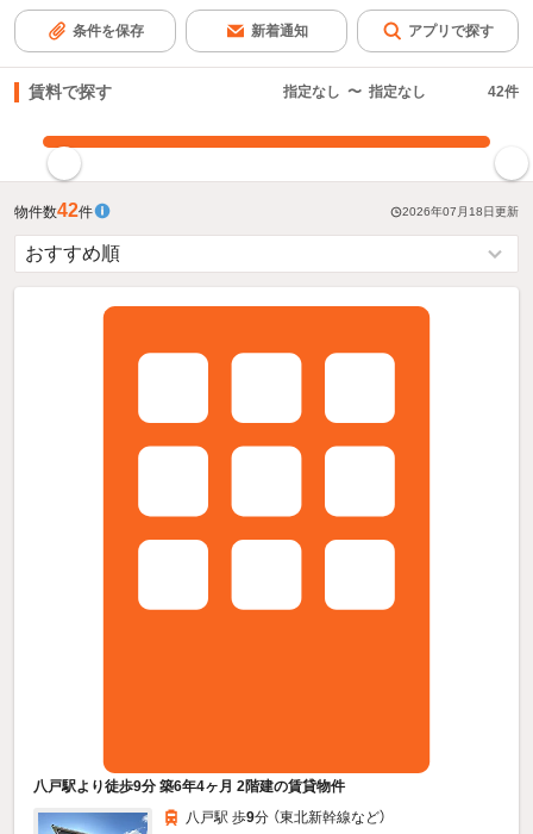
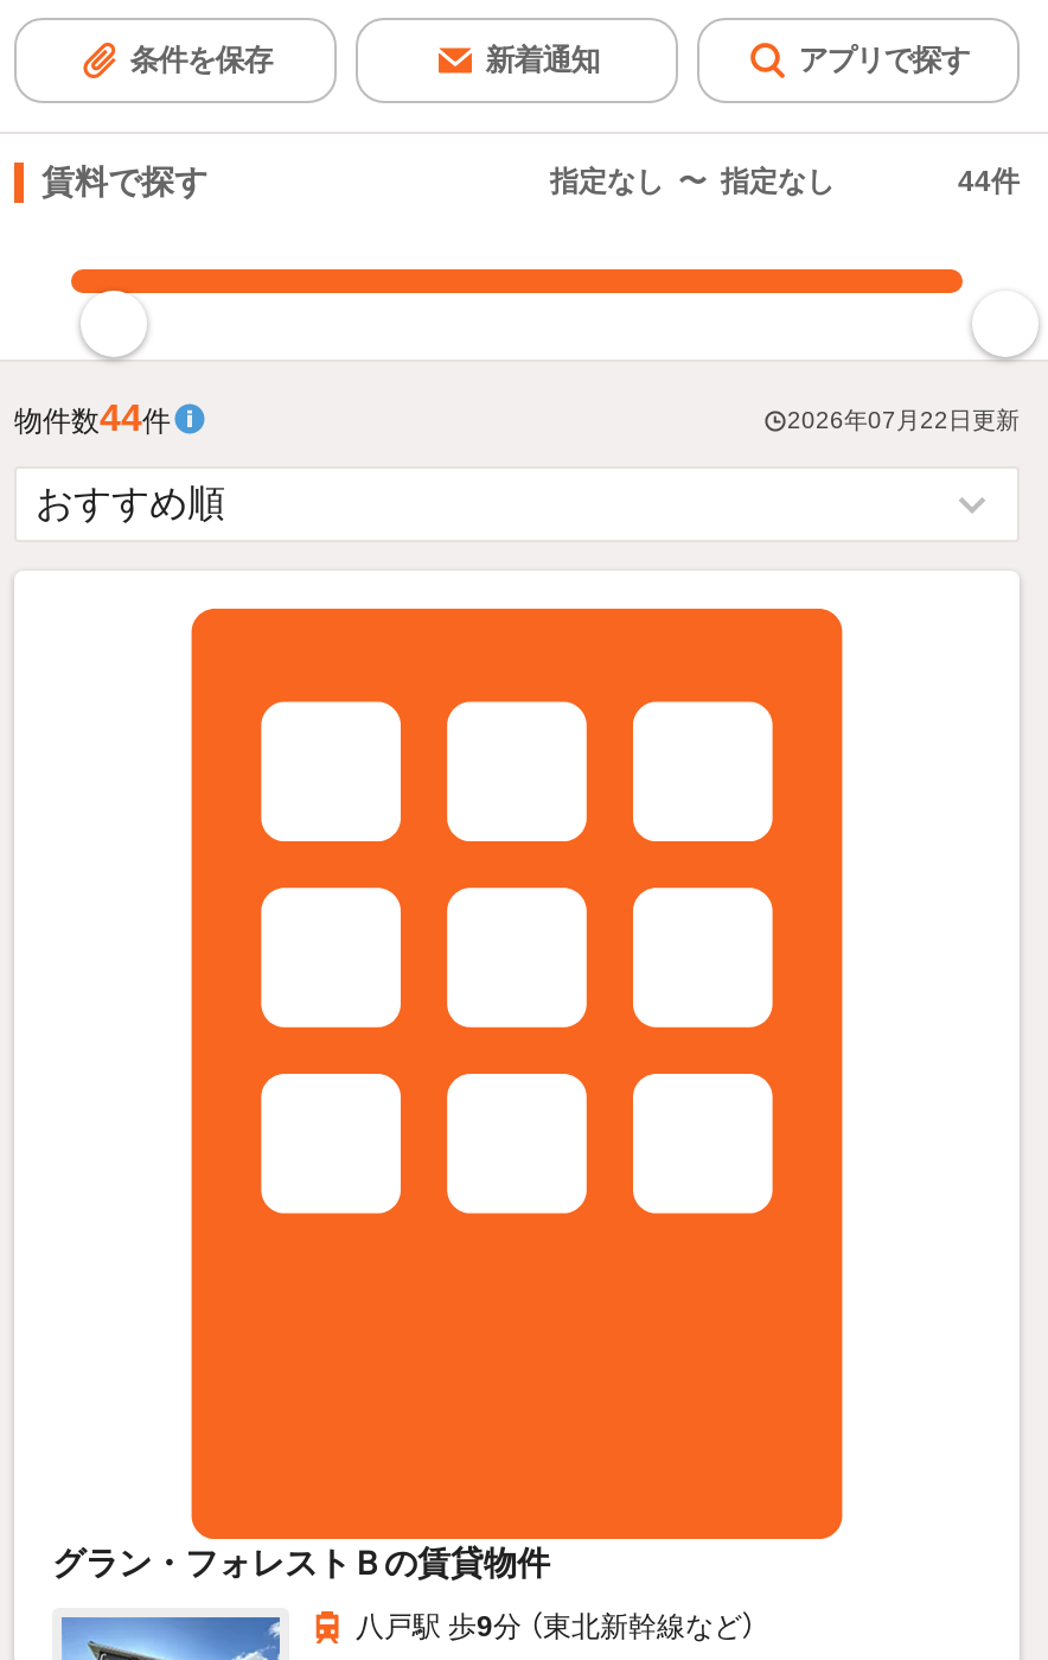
[488,83,519,100] 42件 -> [958,165,1020,198] 44件
[14,200,519,220] 物件数42件 | 2026年07月18日更新 -> [14,397,1020,438] 物件数44件 | 2026年07月22日更新
[33,778,345,795] 八戸駅より徒歩9分 築6年4ヶ月 2階建の賃貸物件 -> [52,1544,550,1582] グラン・フォレストＢの賃貸物件

